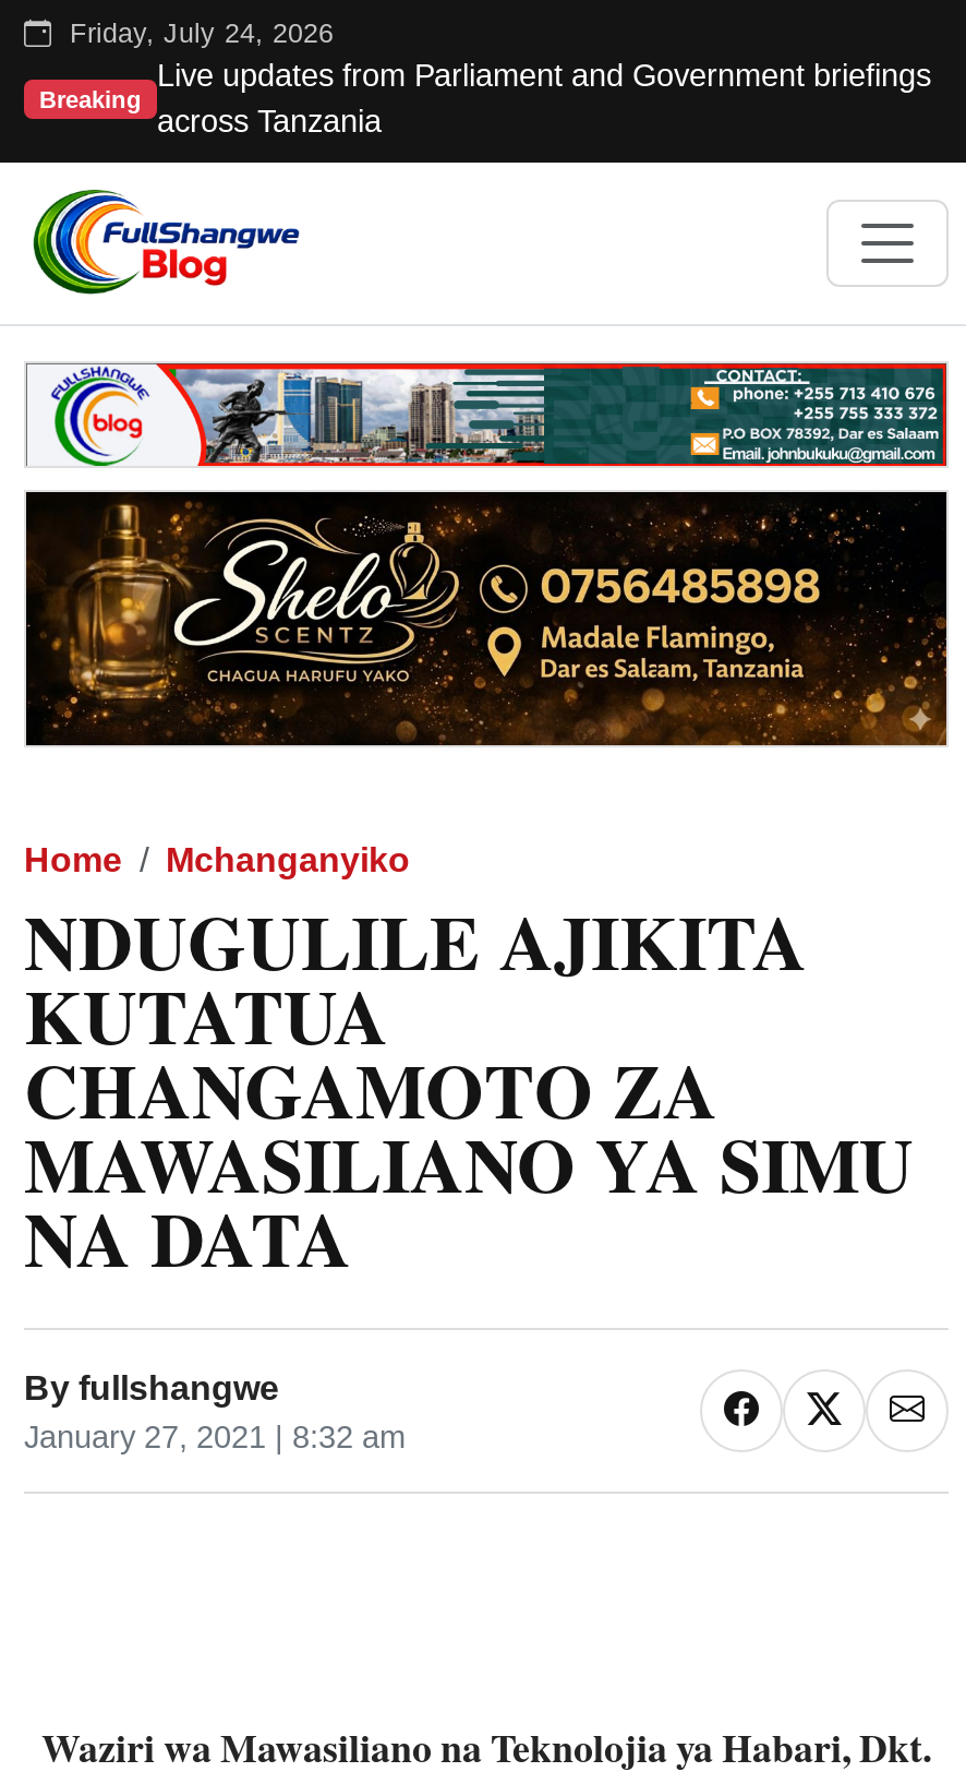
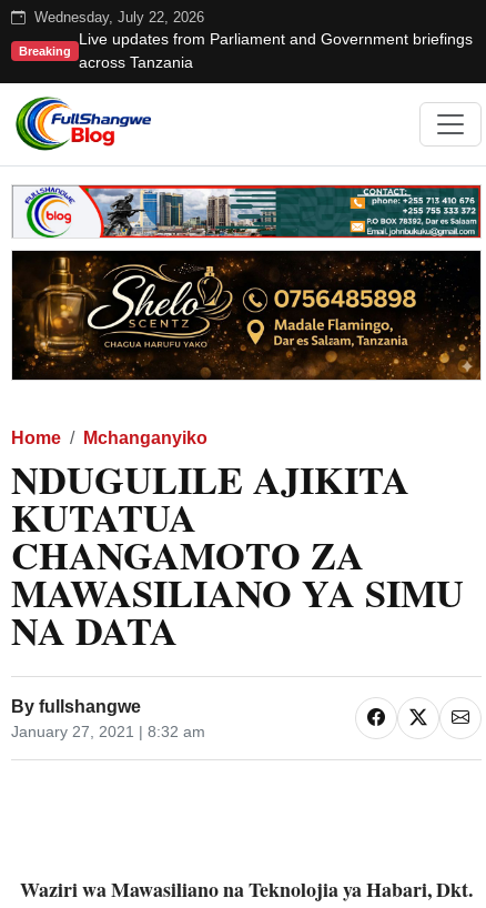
[61,19,334,49] Friday, July 24, 2026 -> [30,10,204,26] Wednesday, July 22, 2026

